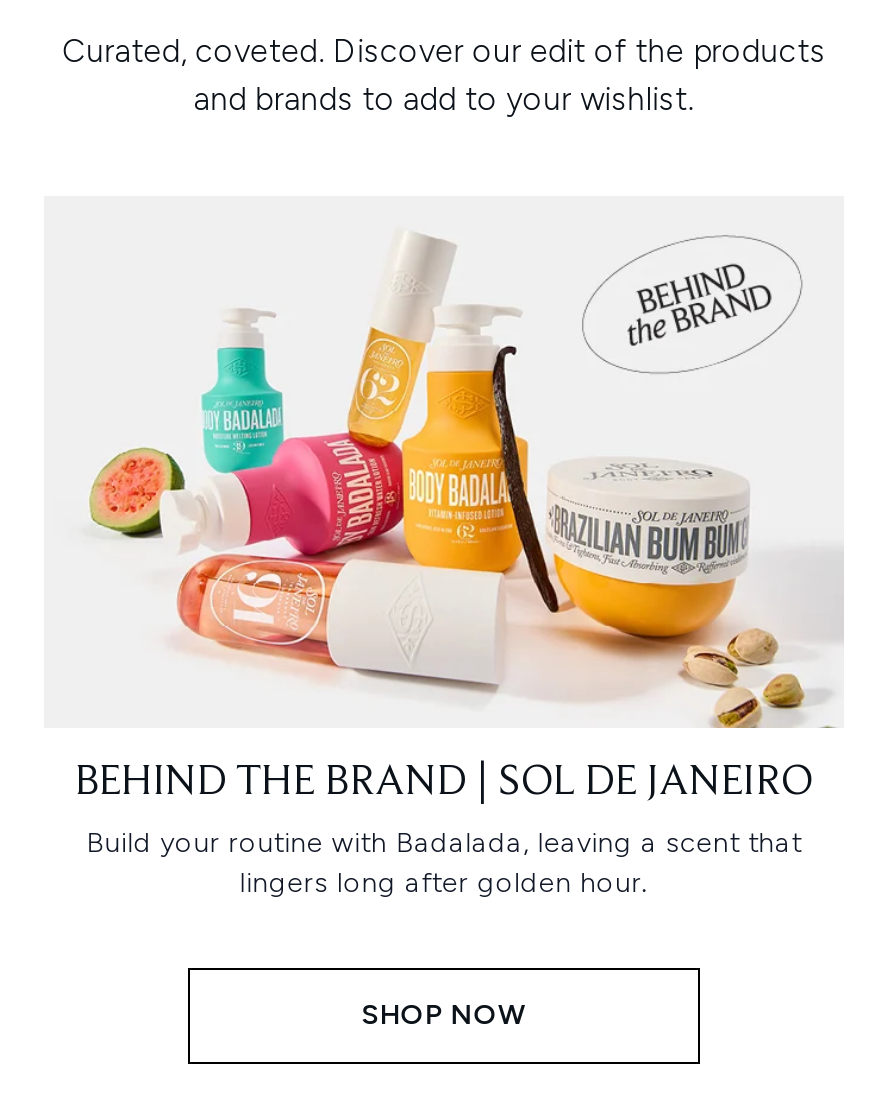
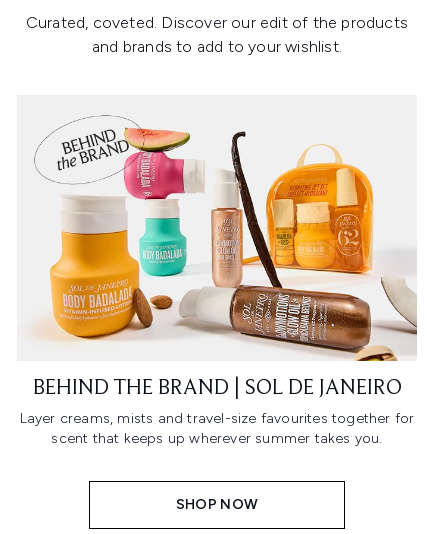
[88,234,844,730] [image] -> [34,115,418,362] [image]
[86,826,802,900] Build your routine with Badalada, leaving a scent that | lingers long after golden hour. -> [20,410,414,447] Layer creams, mists and travel-size favourites together for | scent that keeps up wherever summer takes you.

